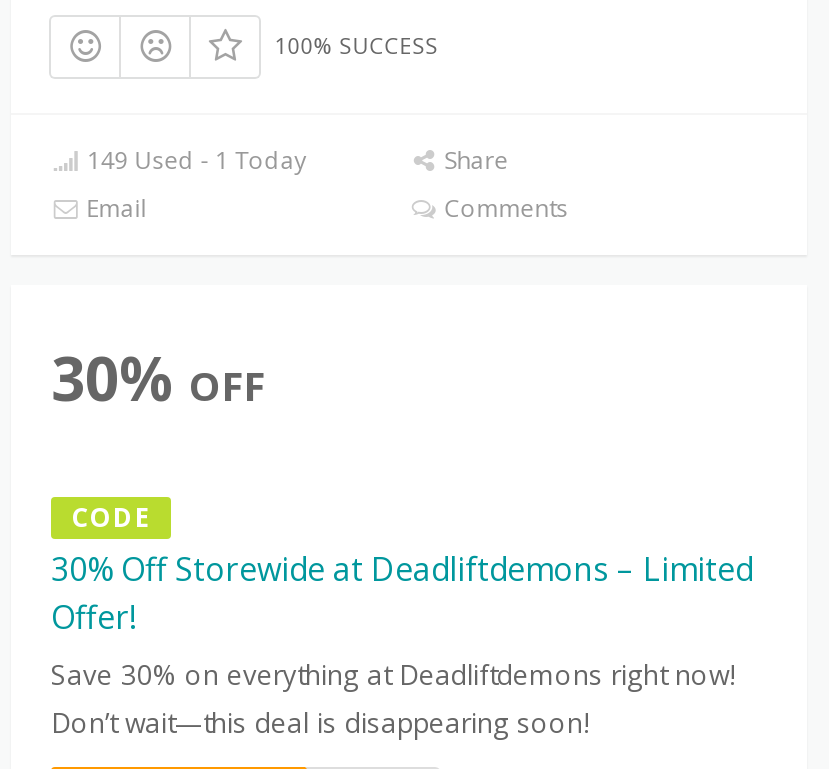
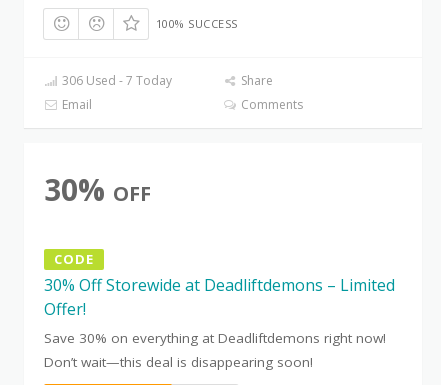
[81,143,307,177] 149 Used - 1 Today -> [59,72,172,89] 306 Used - 7 Today

